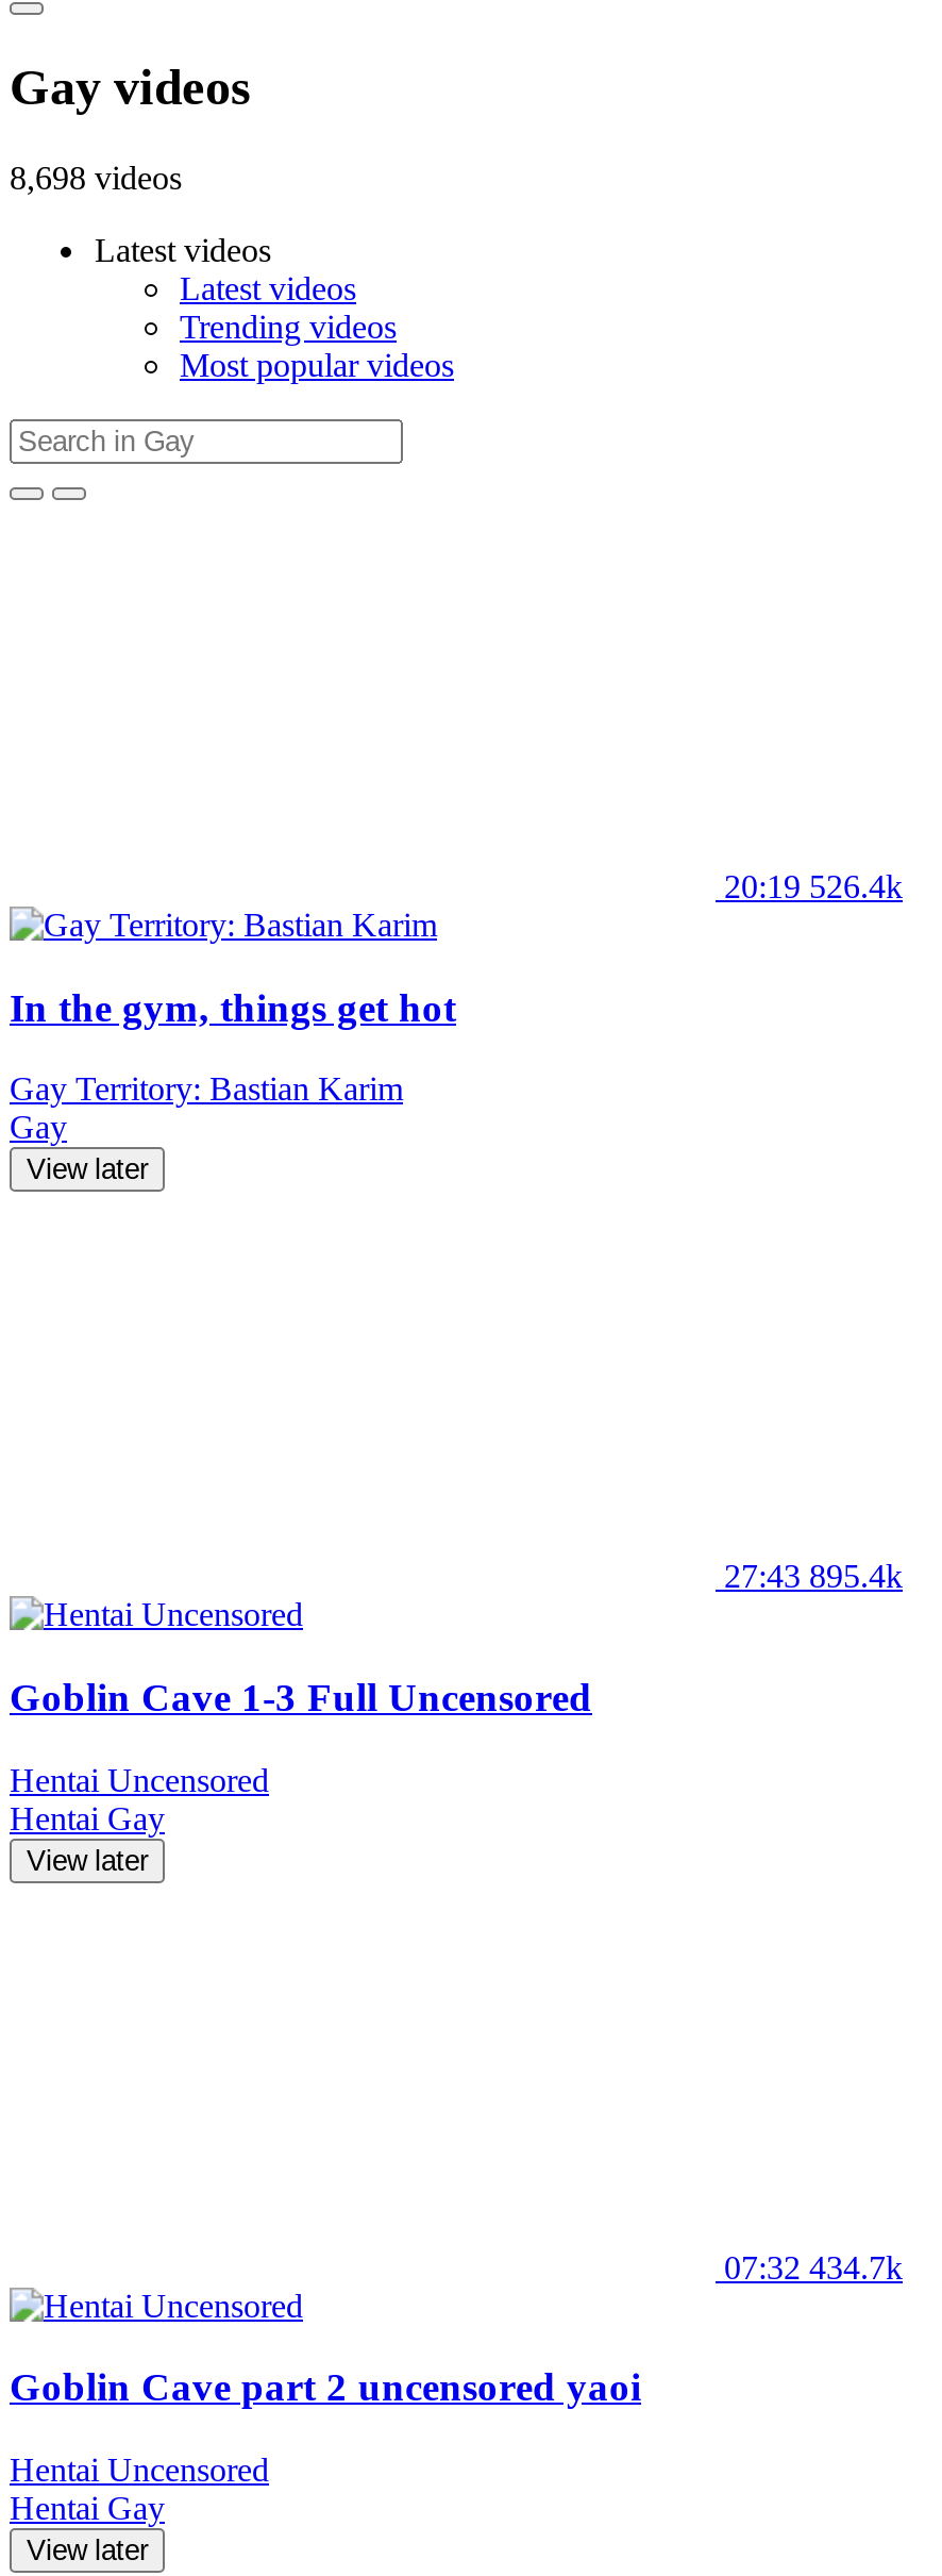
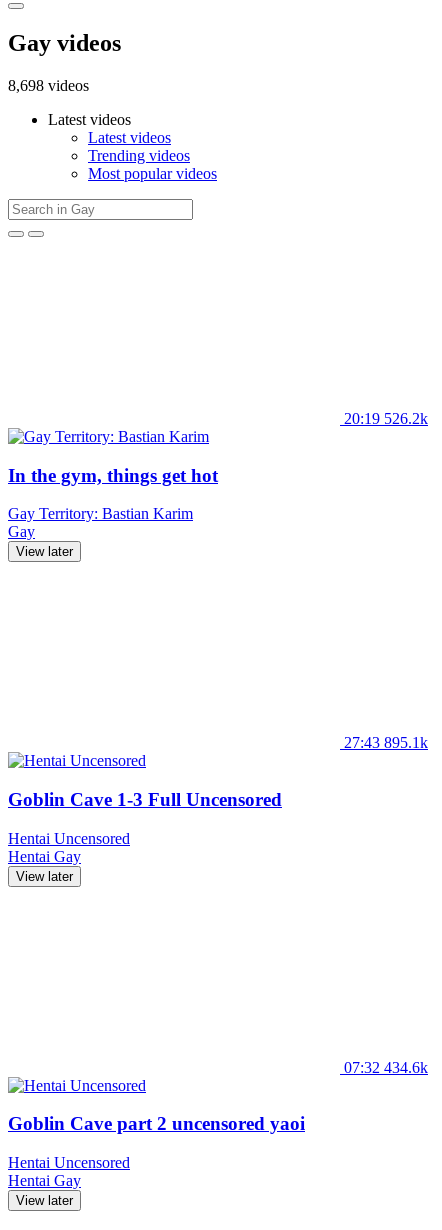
[724,868,903,904] 20:19 526.4k -> [344,410,428,427] 20:19 526.2k
[724,1558,903,1594] 27:43 895.4k -> [344,734,428,751] 27:43 895.1k
[724,2249,903,2285] 07:32 434.7k -> [344,1059,428,1076] 07:32 434.6k

